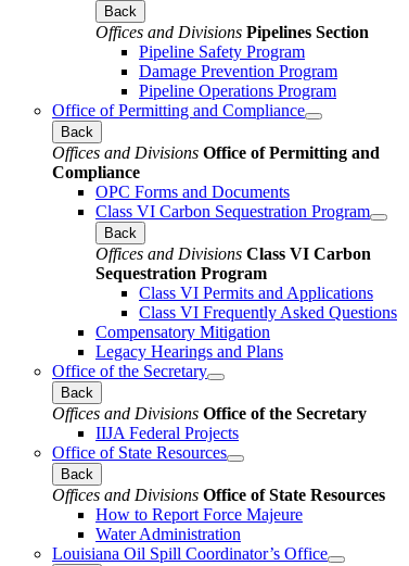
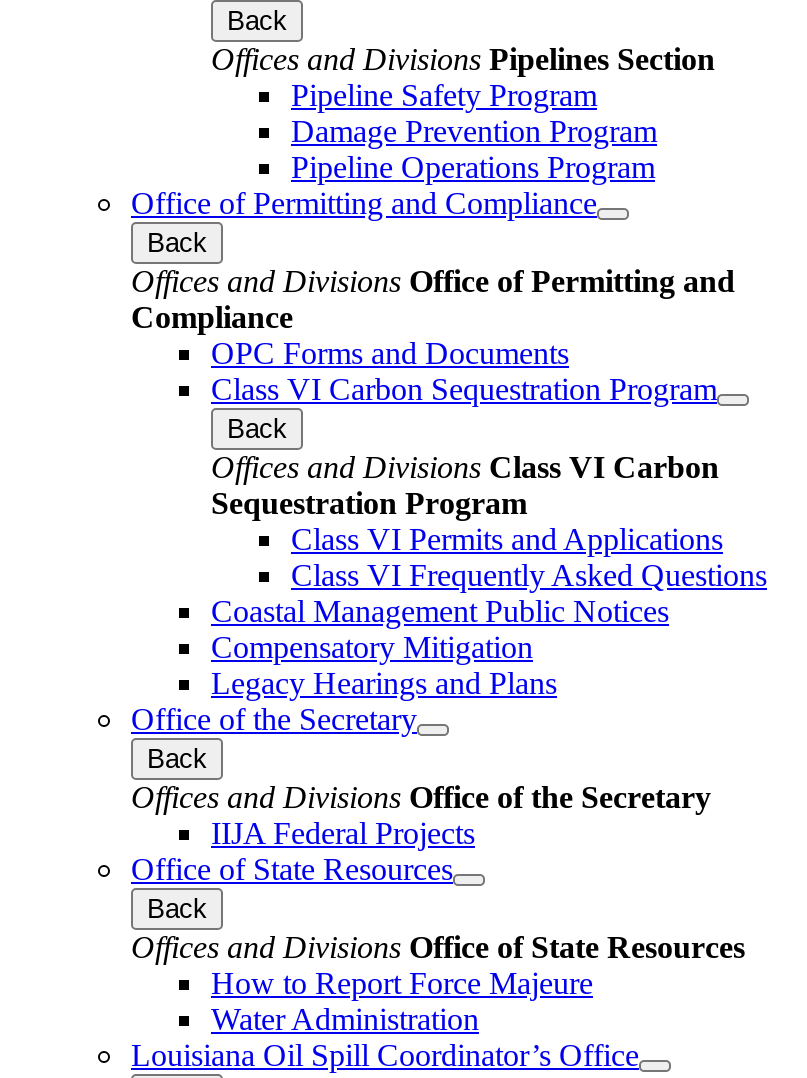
none -> [211,593,669,627] Coastal Management Public Notices

